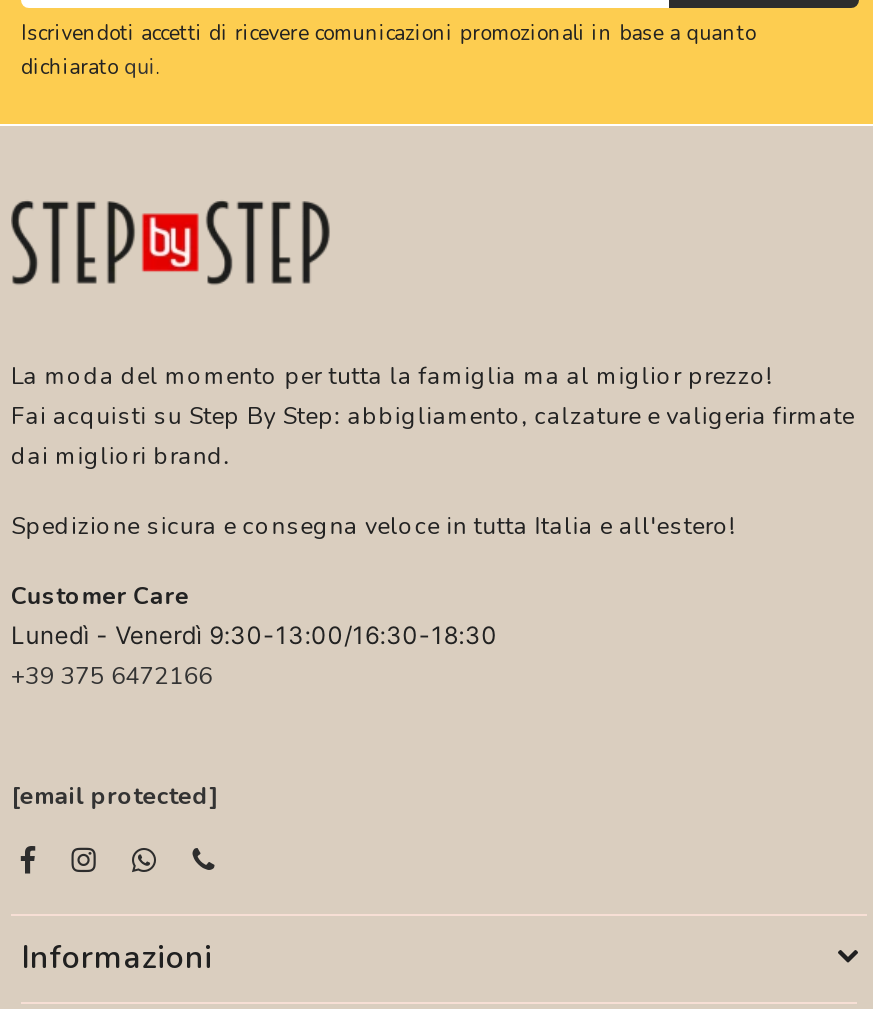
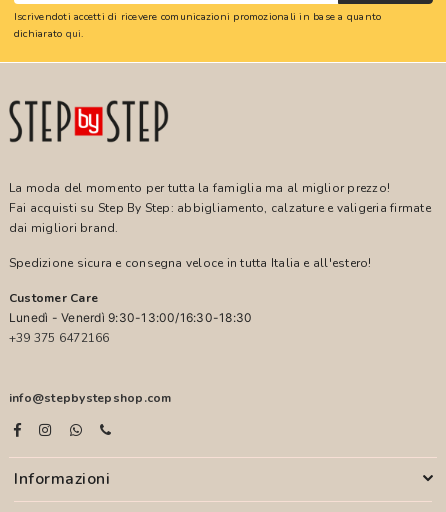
[11,780,217,812] [email protected] -> [9,390,171,406] info@stepbystepshop.com

